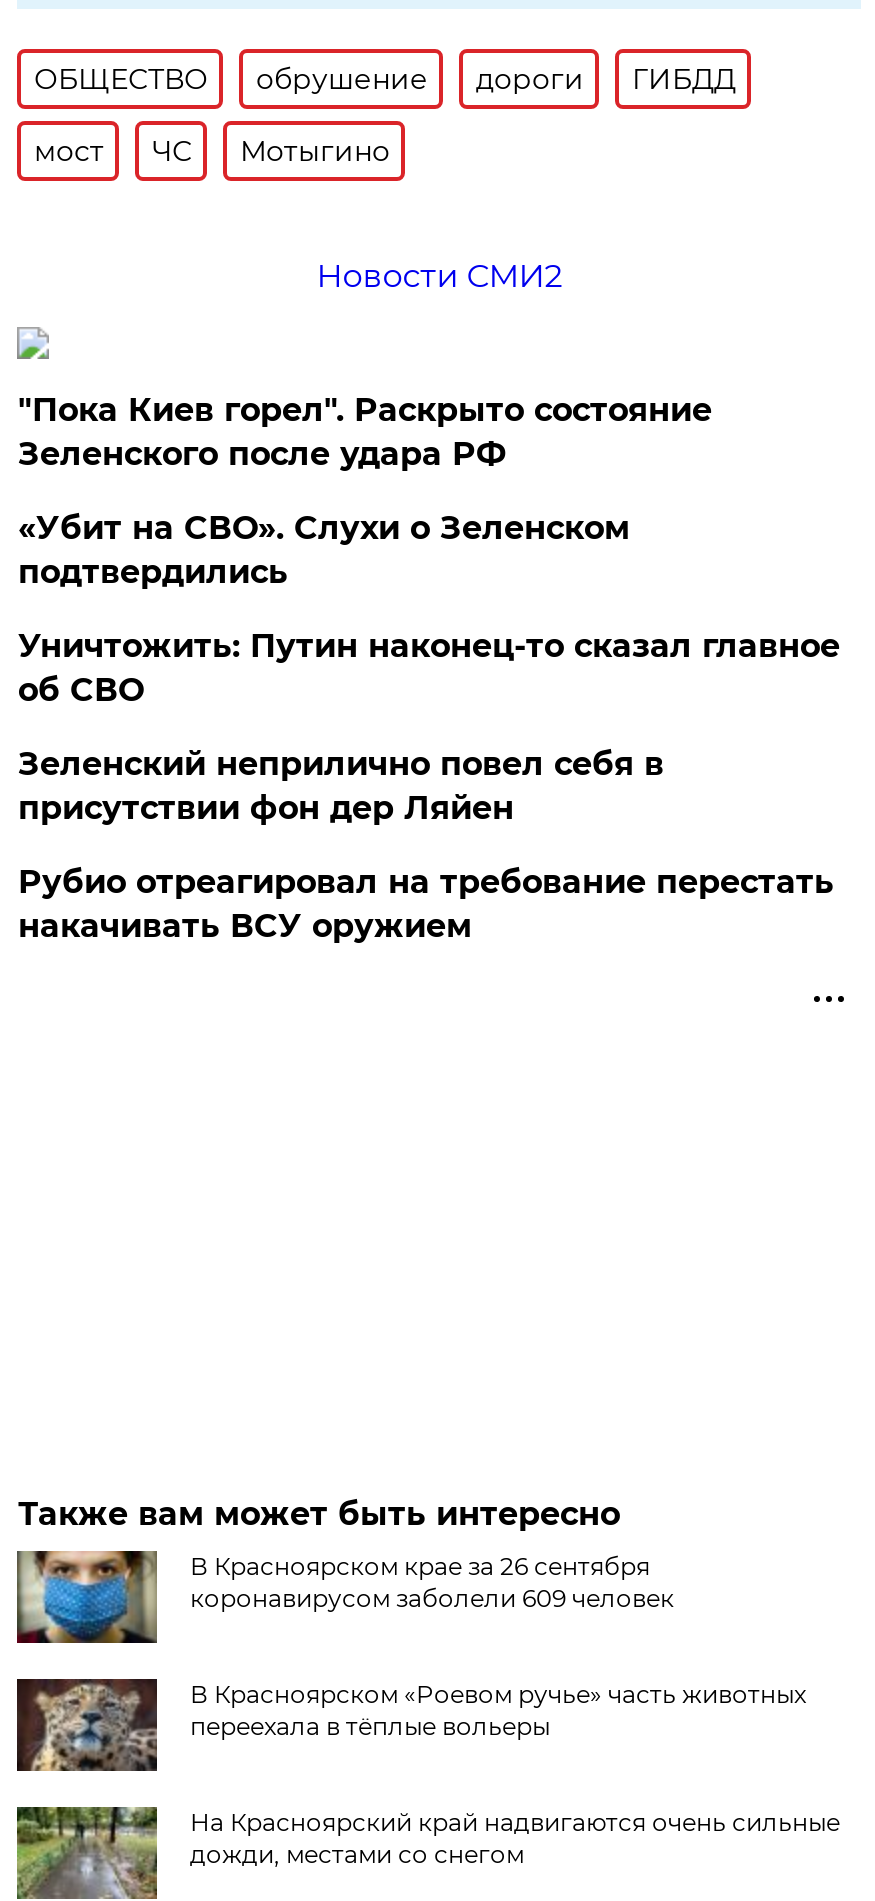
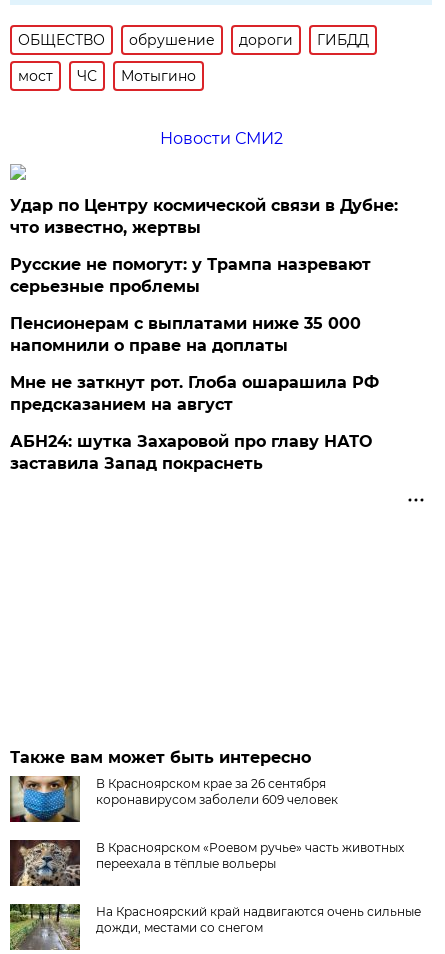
[18,391,712,473] "Пока Киев горел". Раскрыто состояние | Зеленского после удара РФ -> [10,196,398,237] Удар по Центру космической связи в Дубне: | что известно, жертвы
[18,509,630,591] «Убит на СВО». Слухи о Зеленском | подтвердились -> [10,255,371,296] Русские не помогут: у Трампа назревают | серьезные проблемы
[18,627,840,709] Уничтожить: Путин наконец-то сказал главное | об СВО -> [10,314,361,355] Пенсионерам с выплатами ниже 35 000 | напомнили о праве на доплаты
[18,745,664,827] Зеленский неприлично повел cебя в | присутствии фон дер Ляйен -> [10,373,379,414] Мне не заткнут рот. Глоба ошарашила РФ | предсказанием на август
[18,863,834,945] Рубио отреагировал на требование перестать | накачивать ВСУ оружием -> [10,432,372,473] АБН24: шутка Захаровой про главу НАТО | заставила Запад покраснеть

